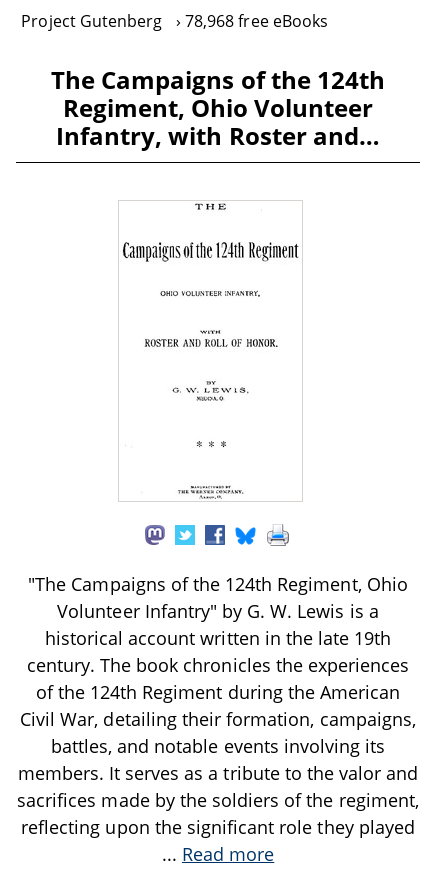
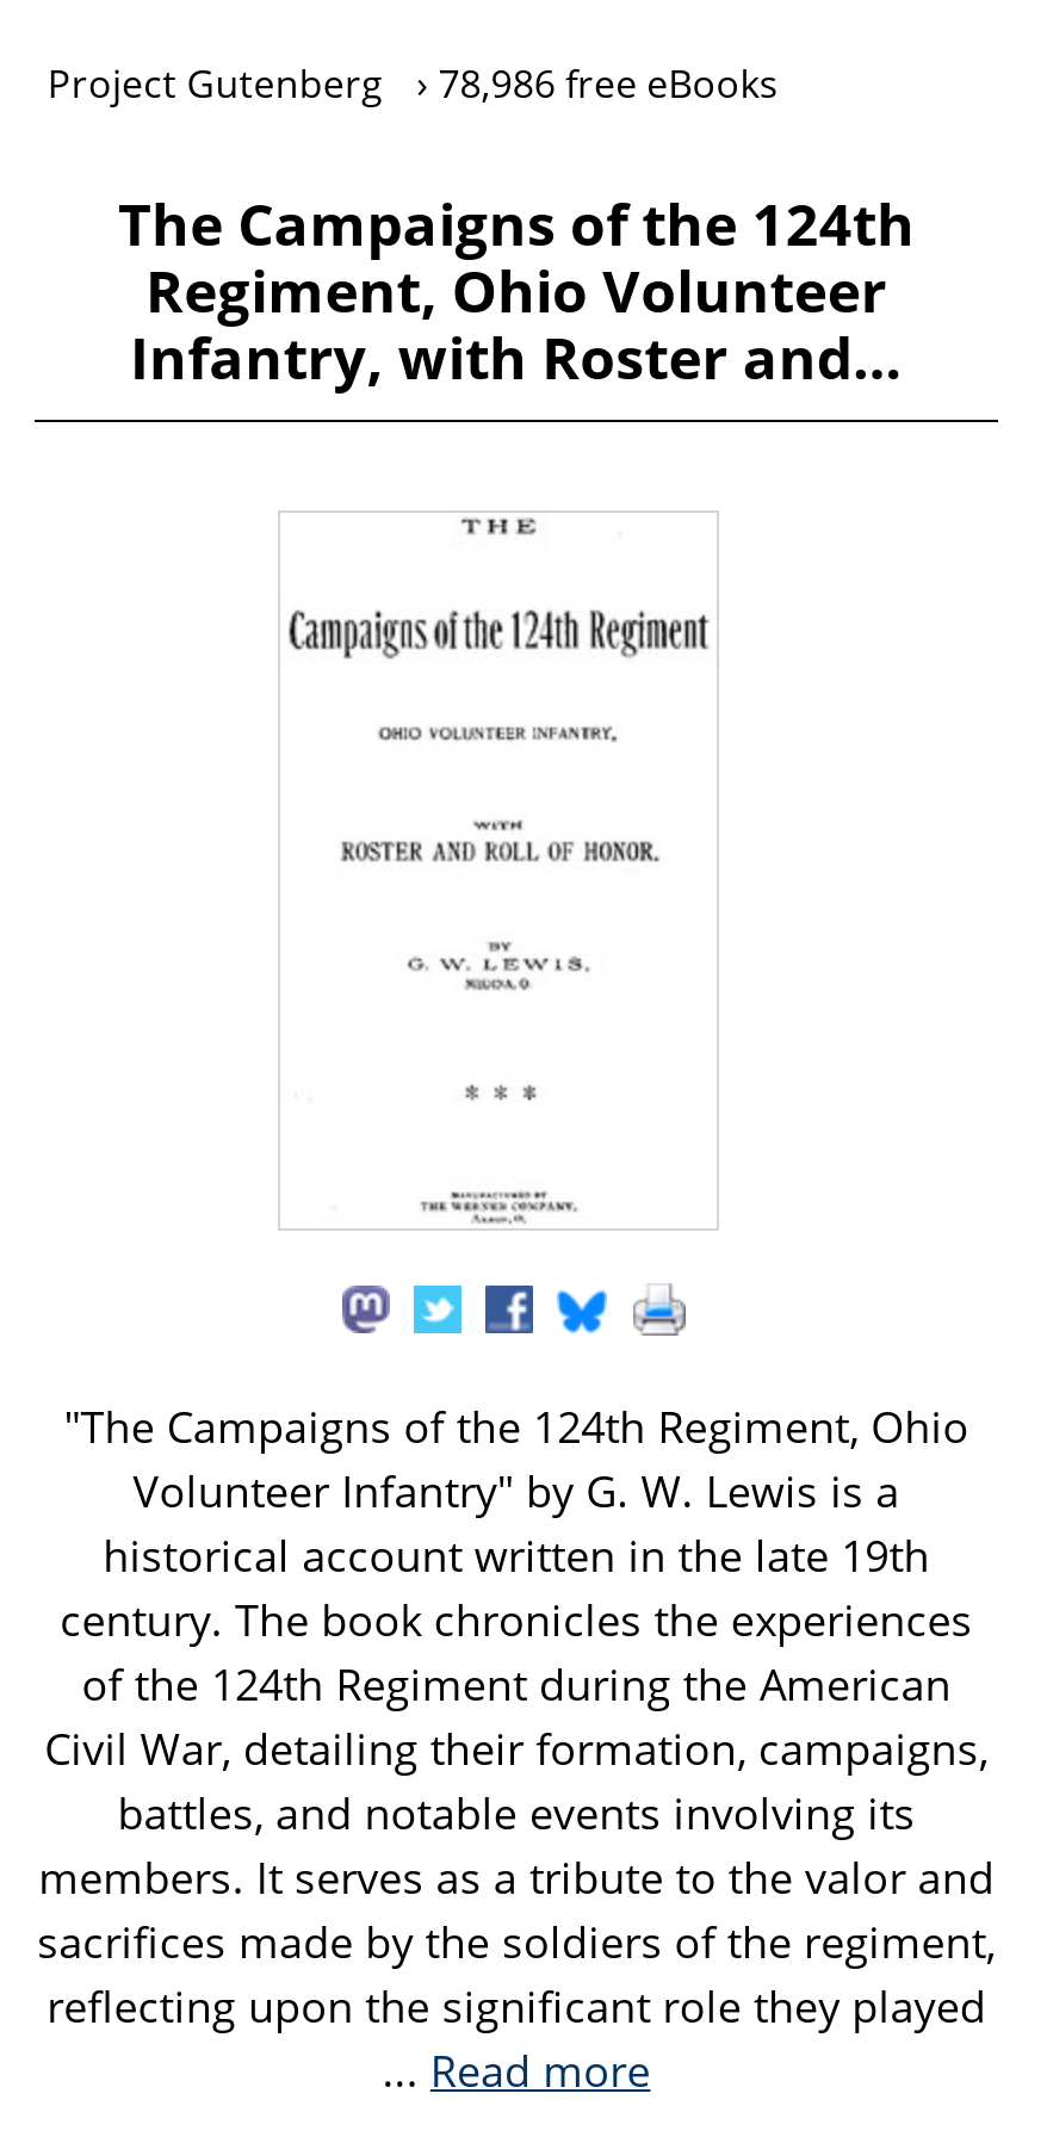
[21,10,328,32] Project Gutenberg 78,968 free eBooks -> [47,57,778,110] Project Gutenberg 78,986 free eBooks

